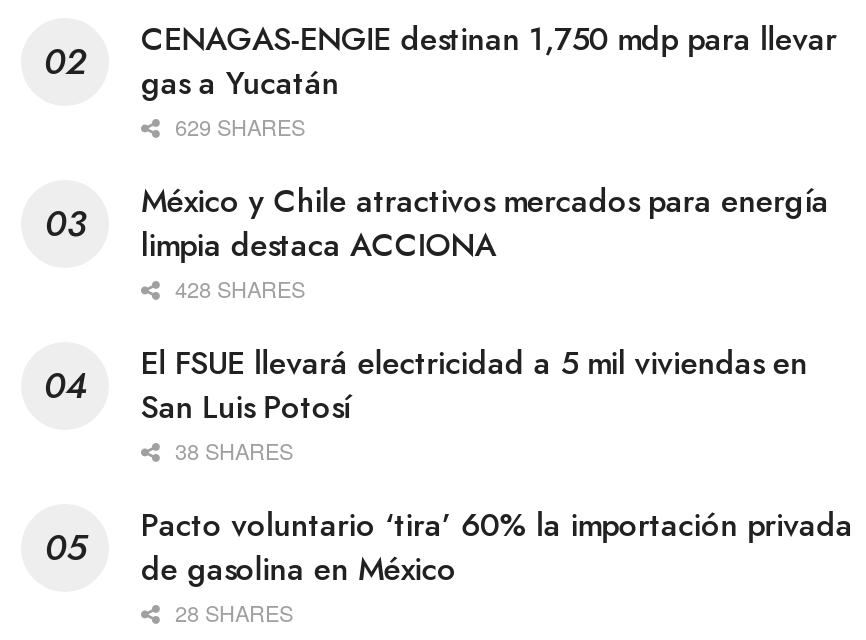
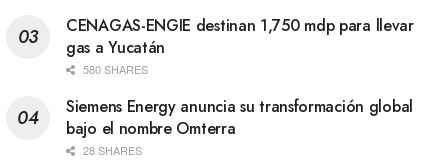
[141,109,853,591] 629 SHARES | México y Chile atractivos mercados para energía | limpia destaca ACCIONA | 428 SHARES | El FSUE llevará electricidad a 5 mil viviendas en | San Luis Potosí | 38 SHARES | Pacto voluntario ‘tira’ 60% la importación privada | de gasolina en México -> [66,61,413,140] 580 SHARES | Siemens Energy anuncia su transformación global | bajo el nombre Omterra

